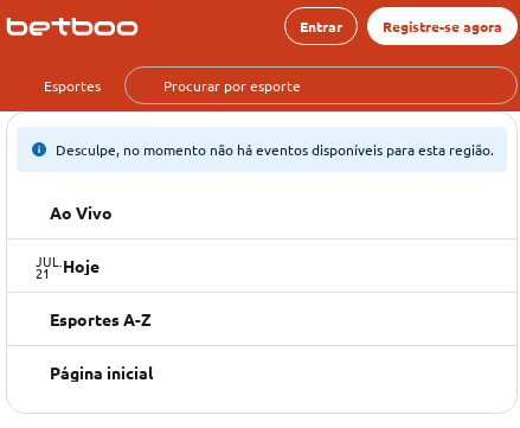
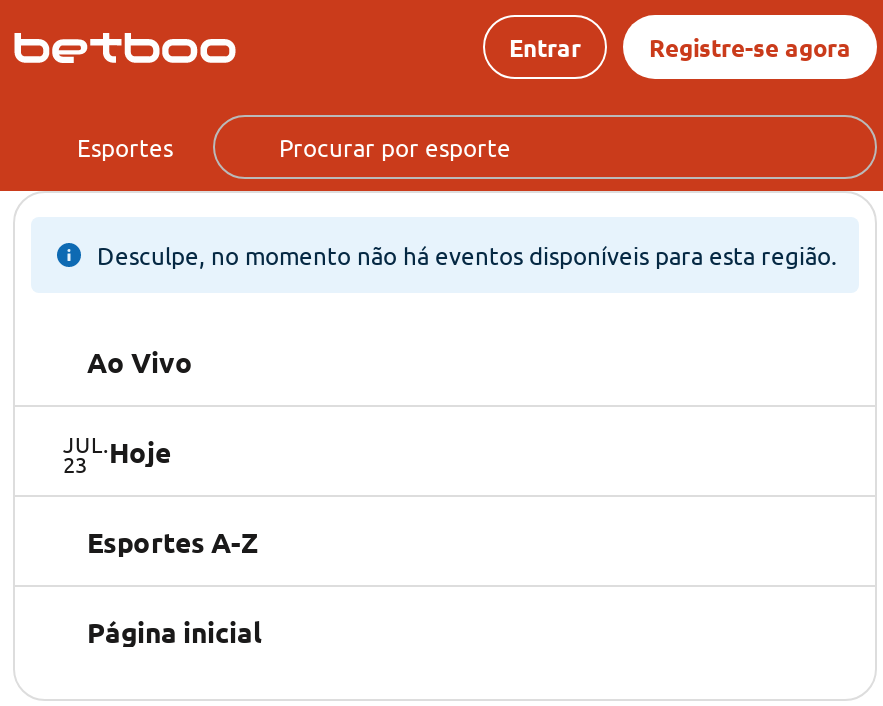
[36,252,99,282] 21 JUL. Hoje -> [63,427,171,479] 23 JUL. Hoje

